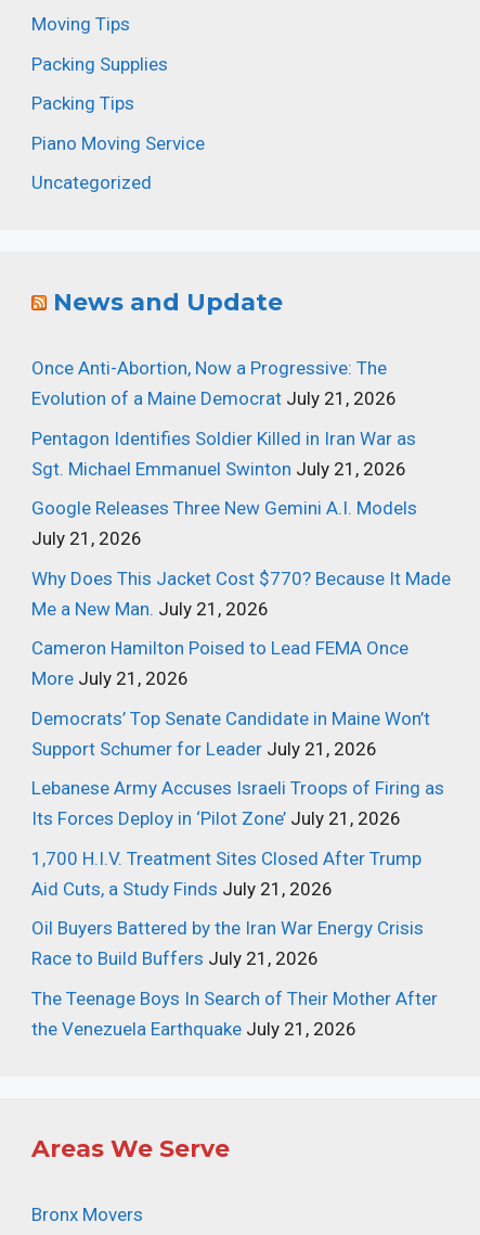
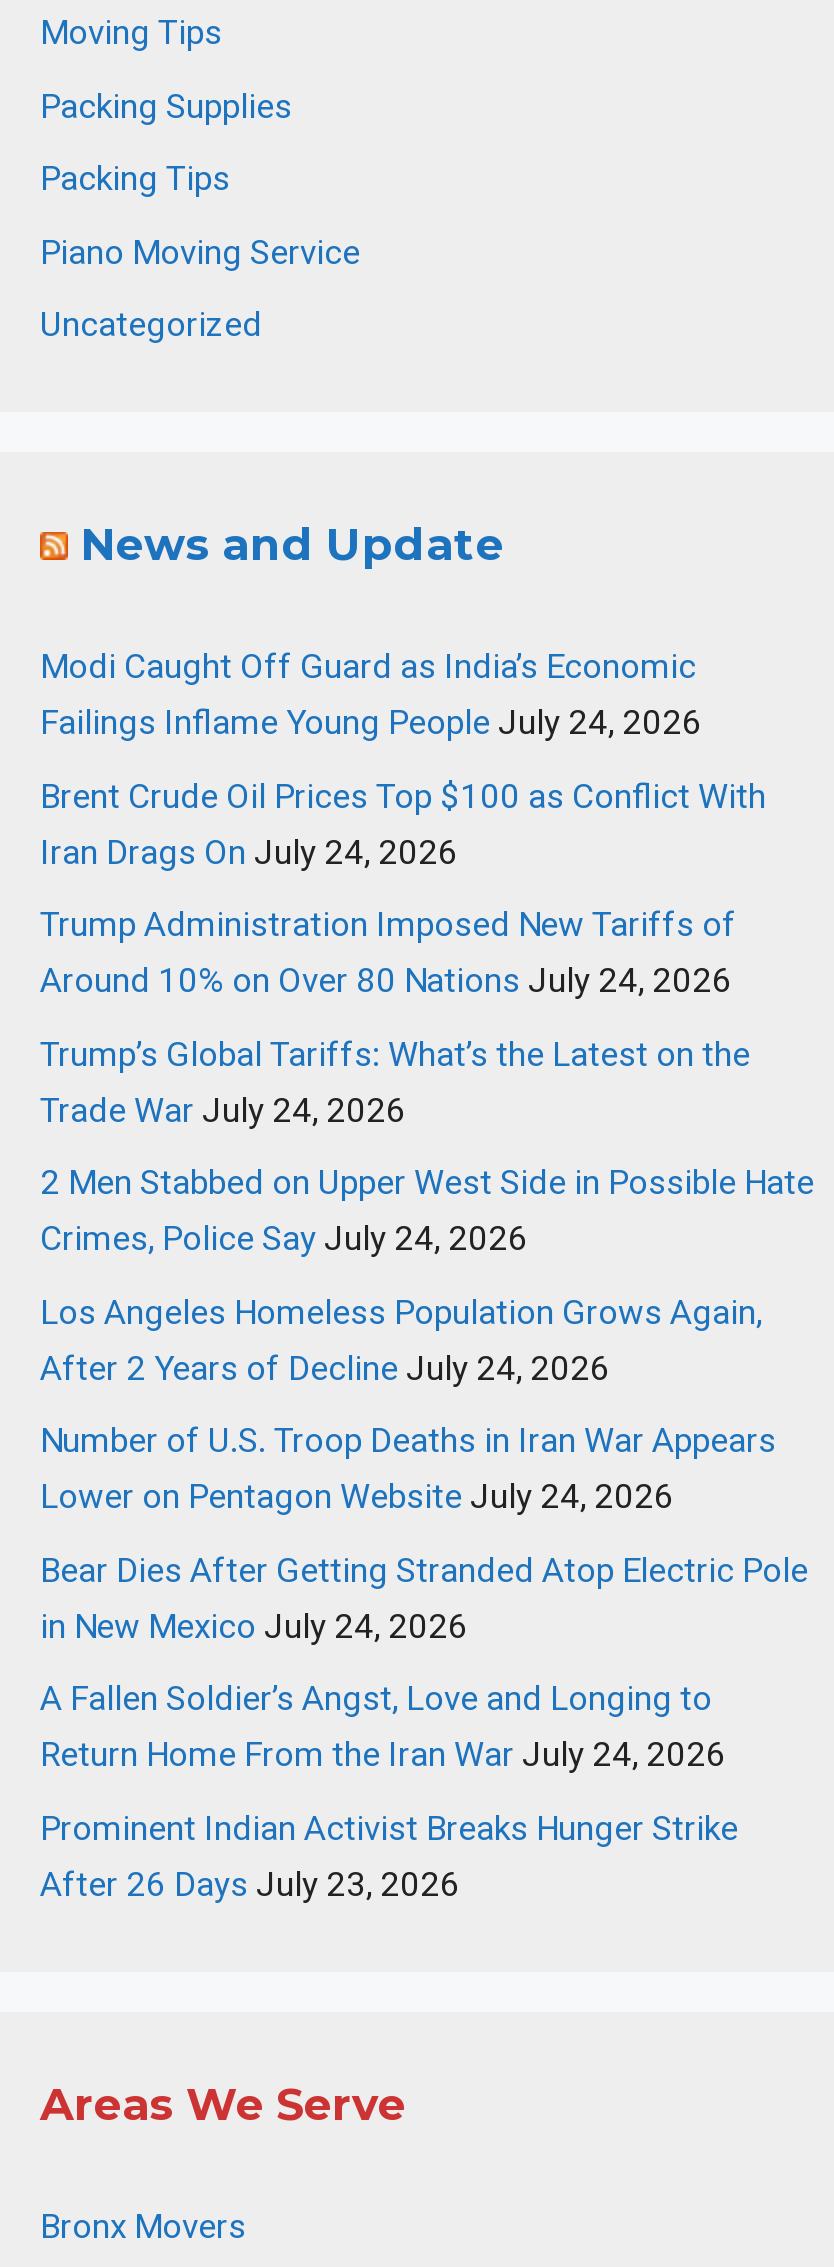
[31,357,397,409] Once Anti-Abortion, Now a Progressive: The | Evolution of a Maine Democrat July 21, 2026 -> [40,646,702,742] Modi Caught Off Guard as India’s Economic | Failings Inflame Young People July 24, 2026
[31,427,416,479] Pentagon Identifies Soldier Killed in Iran War as | Sgt. Michael Emmanuel Swinton July 21, 2026 -> [40,775,766,871] Brent Crude Oil Prices Top $100 as Conflict With | Iran Drags On July 24, 2026
[31,497,417,549] Google Releases Three New Gemini A.I. Models | July 21, 2026 -> [40,904,736,1000] Trump Administration Imposed New Tariffs of | Around 10% on Over 80 Nations July 24, 2026
[31,567,451,619] Why Does This Jacket Cost $770? Because It Made | Me a New Man. July 21, 2026 -> [40,1033,750,1129] Trump’s Global Tariffs: What’s the Latest on the | Trade War July 24, 2026
[31,637,408,689] Cameron Hamilton Poised to Lead FEMA Once | More July 21, 2026 -> [40,1162,814,1258] 2 Men Stabbed on Upper West Side in Possible Hate | Crimes, Police Say July 24, 2026
[31,707,430,759] Democrats’ Top Senate Candidate in Maine Won’t | Support Schumer for Leader July 21, 2026 -> [40,1291,762,1387] Los Angeles Homeless Population Grows Again, | After 2 Years of Decline July 24, 2026
[31,777,444,829] Lebanese Army Accuses Israeli Troops of Firing as | Its Forces Deploy in ‘Pilot Zone’ July 21, 2026 -> [40,1420,776,1516] Number of U.S. Troop Deaths in Iran War Appears | Lower on Pentagon Website July 24, 2026
[31,847,421,899] 1,700 H.I.V. Treatment Sites Closed After Trump | Aid Cuts, a Study Finds July 21, 2026 -> [40,1549,808,1645] Bear Dies After Getting Stranded Atop Electric Pole | in New Mexico July 24, 2026
[31,917,424,969] Oil Buyers Battered by the Iran War Energy Crisis | Race to Build Buffers July 21, 2026 -> [40,1678,726,1774] A Fallen Soldier’s Angst, Love and Longing to | Return Home From the Iran War July 24, 2026
[31,987,438,1039] The Teenage Boys In Search of Their Mother After | the Venezuela Earthquake July 21, 2026 -> [40,1807,738,1903] Prominent Indian Activist Breaks Hunger Strike | After 26 Days July 23, 2026

